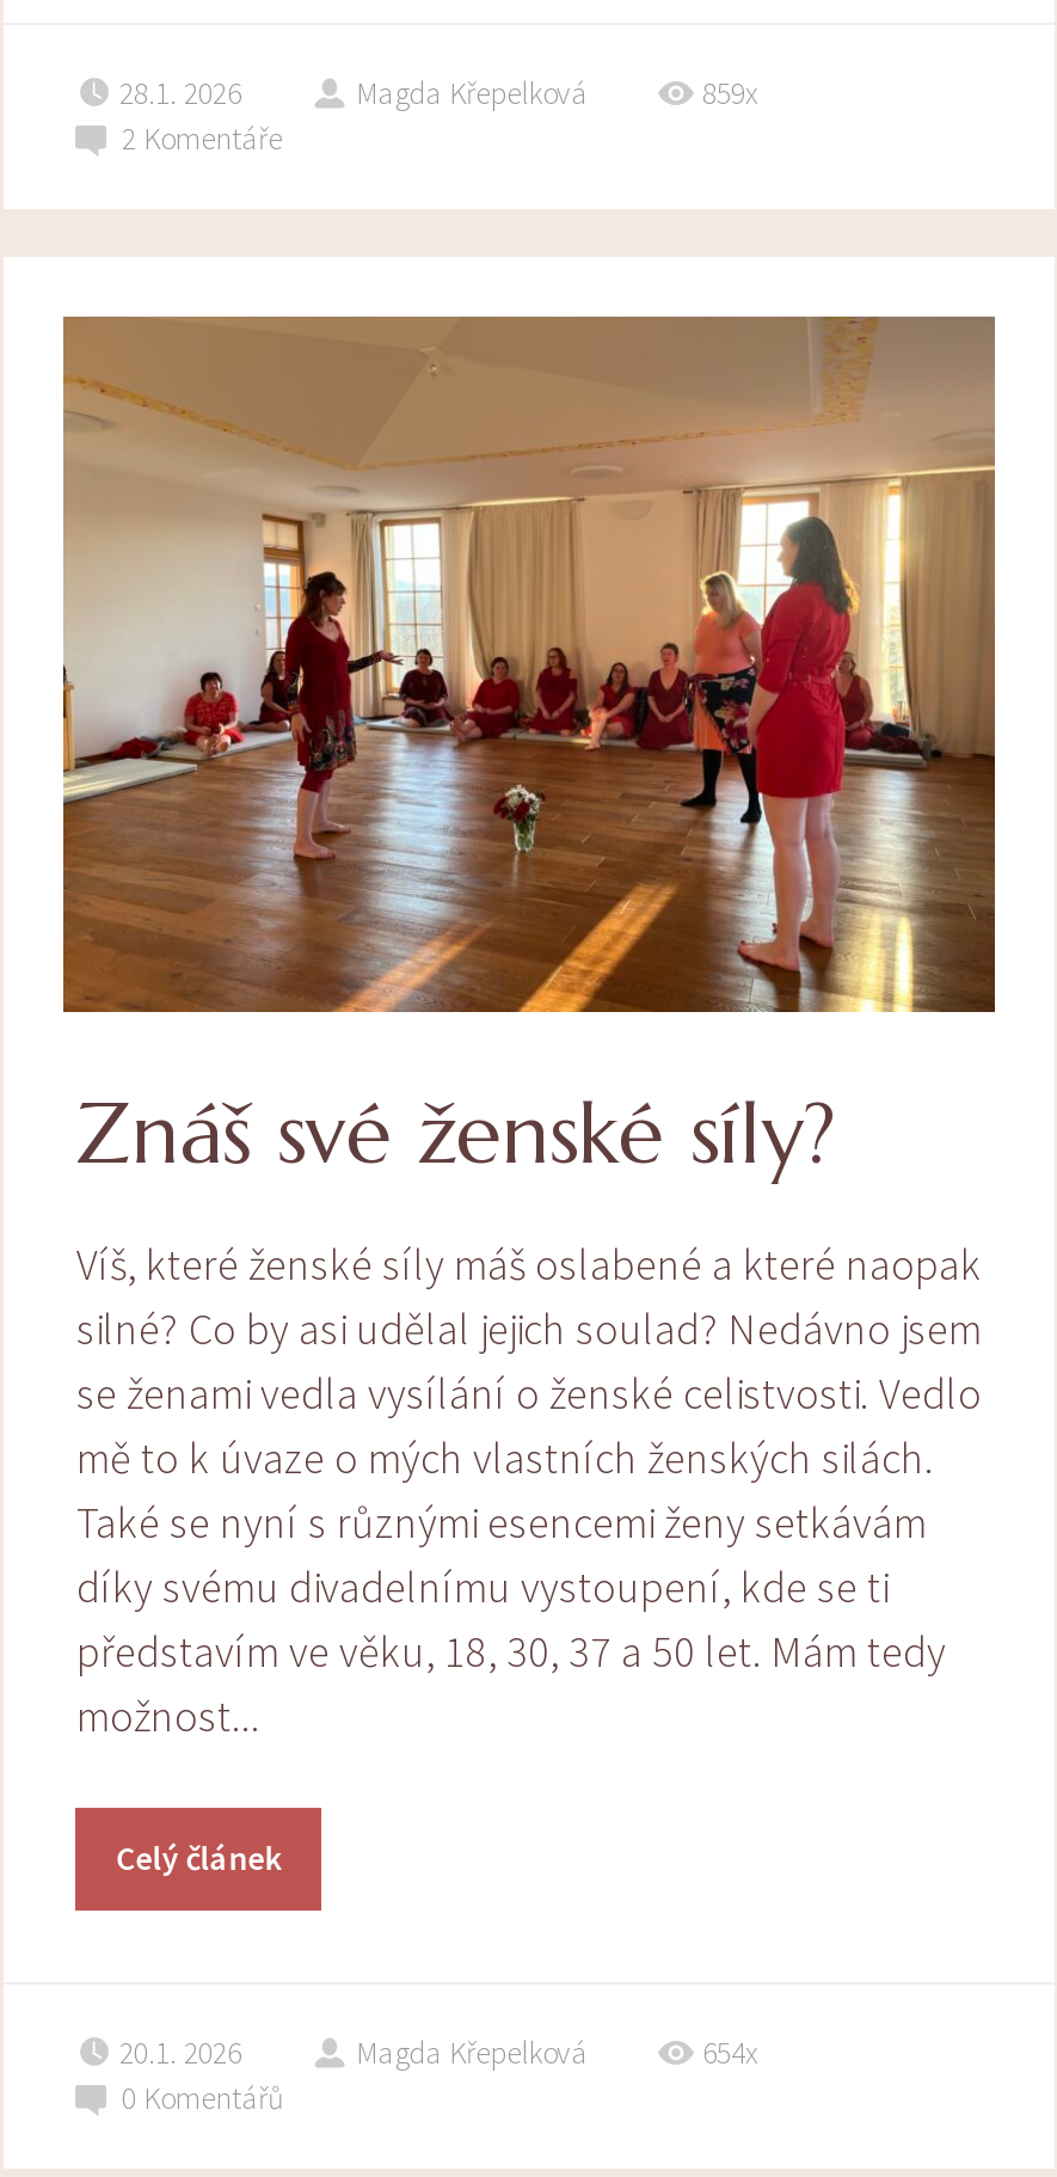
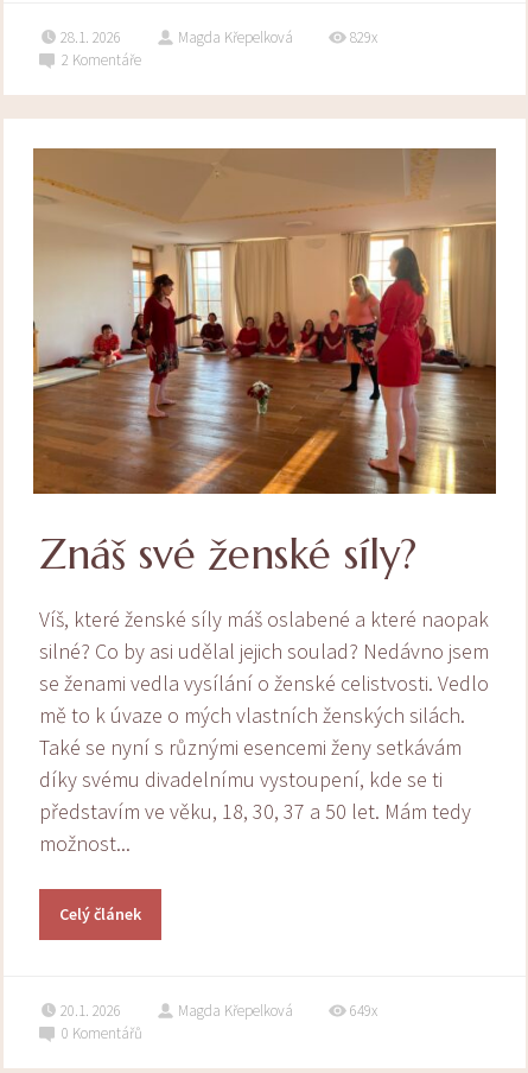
[702,72,757,112] 859x -> [351,27,378,47] 829x
[702,2033,757,2074] 654x -> [351,1001,378,1021] 649x

